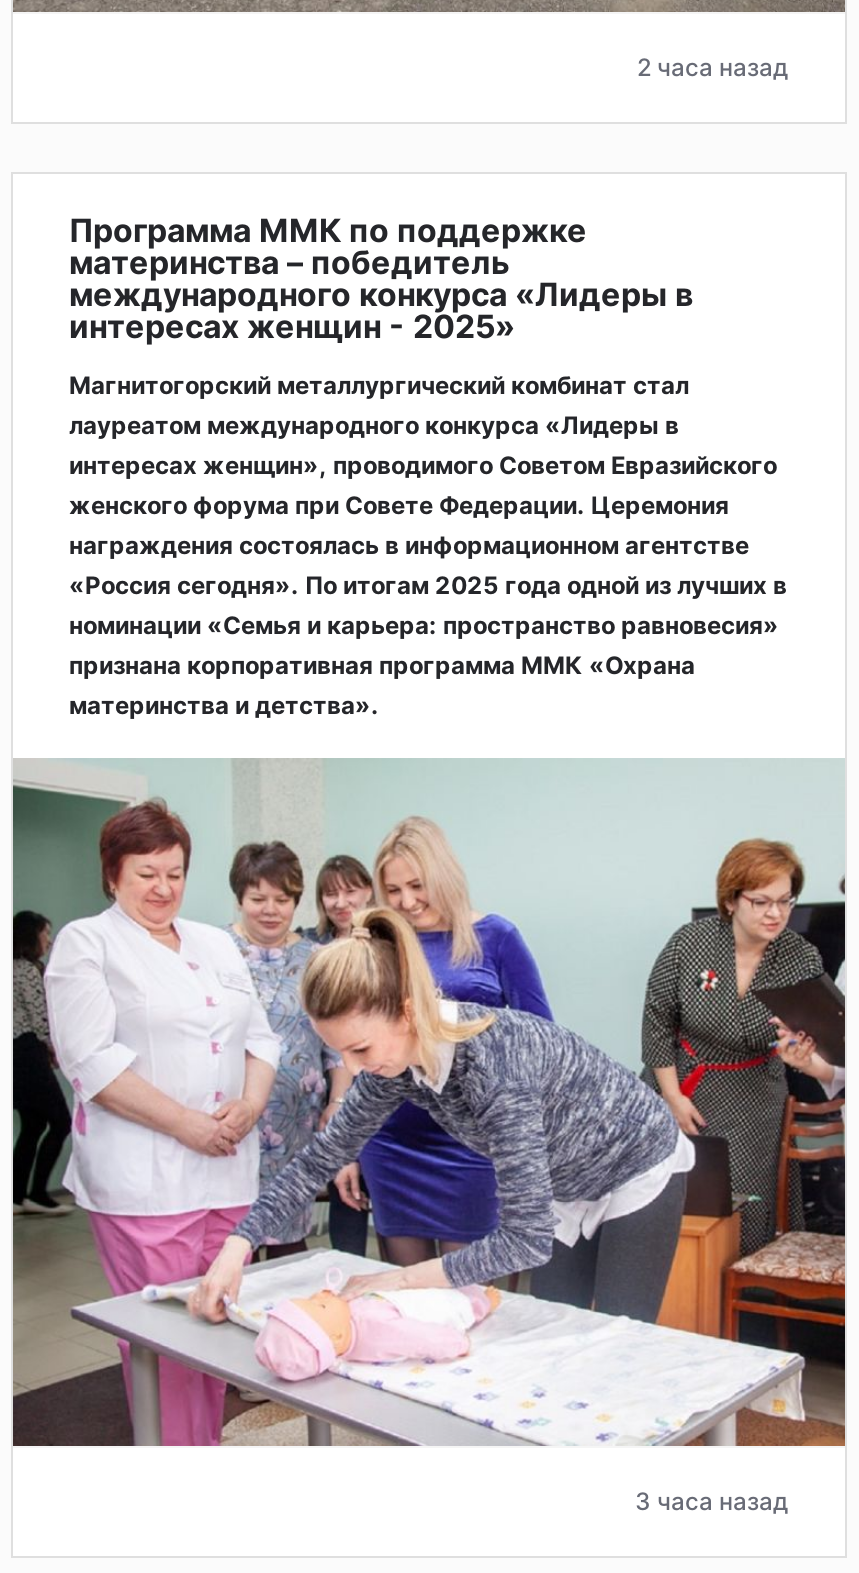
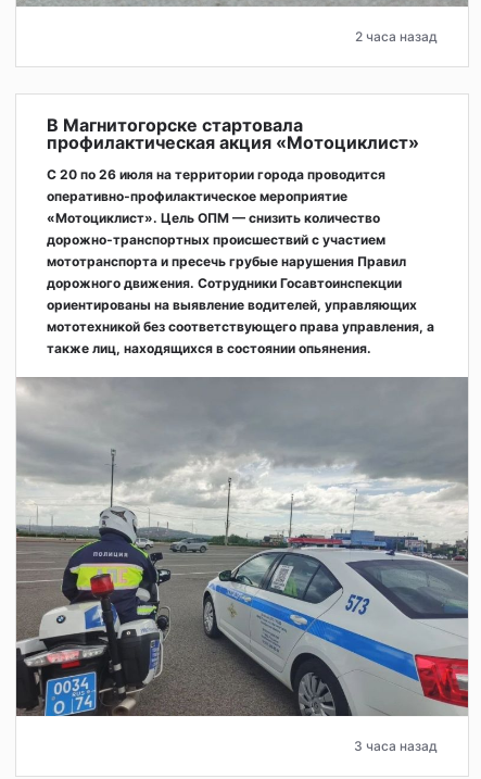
[69,210,693,346] Программа ММК по поддержке | материнства – победитель | международного конкурса «Лидеры в | интересах женщин - 2025» -> [47,114,419,153] В Магнитогорске стартовала | профилактическая акция «Мотоциклист»
[69,370,787,720] Магнитогорский металлургический комбинат стал | лауреатом международного конкурса «Лидеры в | интересах женщин», проводимого Советом Евразийского | женского форума при Совете Федерации. Церемония | награждения состоялась в информационном агентстве | «Россия сегодня». По итогам 2025 года одной из лучших в | номинации «Семья и карьера: пространство равновесия» | признана корпоративная программа ММК «Охрана | материнства и детства». -> [47,166,434,356] С 20 по 26 июля на территории города проводится | оперативно‑профилактическое мероприятие | «Мотоциклист». Цель ОПМ — снизить количество | дорожно‑транспортных происшествий с участием | мототранспорта и пресечь грубые нарушения Правил | дорожного движения. Сотрудники Госавтоинспекции | ориентированы на выявление водителей, управляющих | мототехникой без соответствующего права управления, а | также лиц, находящихся в состоянии опьянения.
[11,758,847,1448] [image] -> [15,376,469,717] [image]

